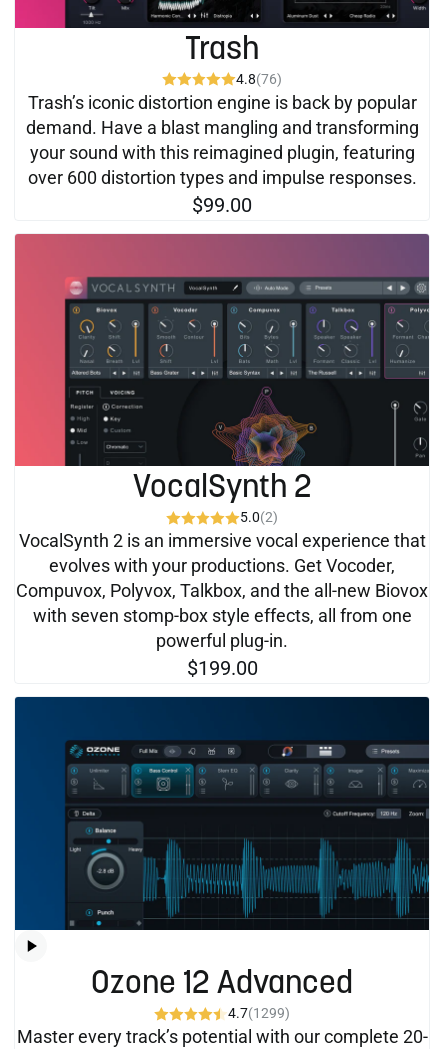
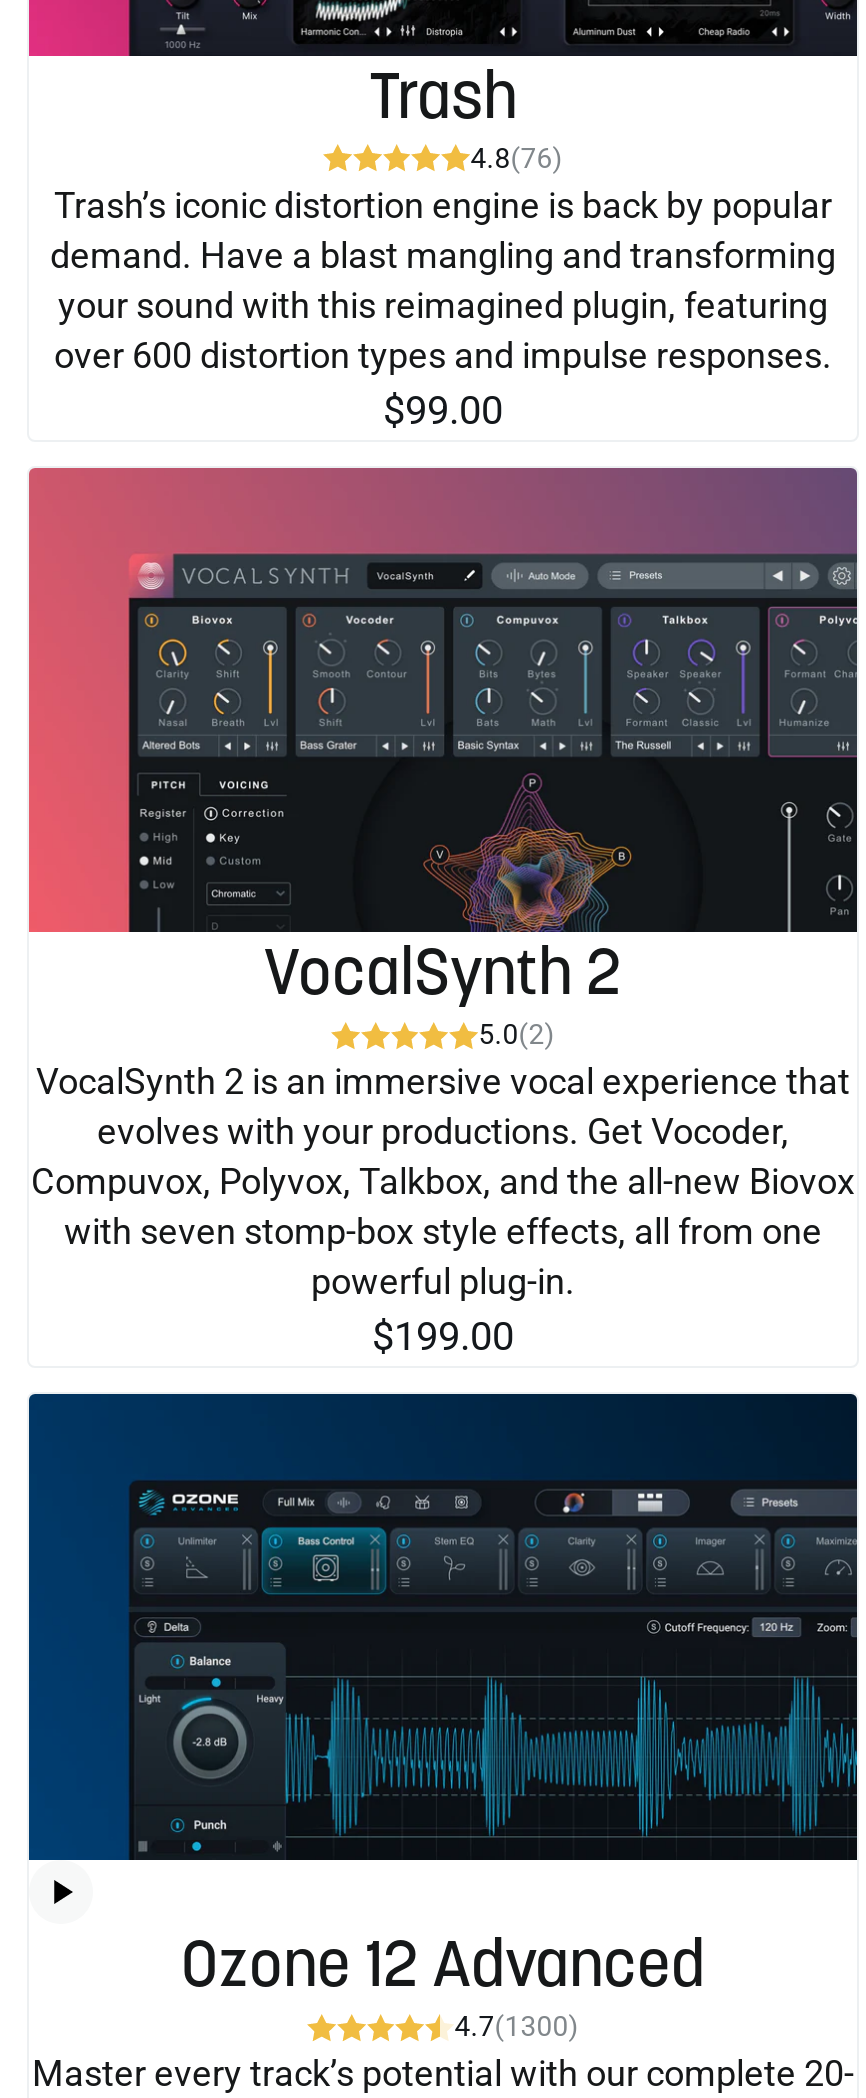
[228,1005,290,1021] 4.7(1299) -> [454,2010,578,2042] 4.7(1300)

